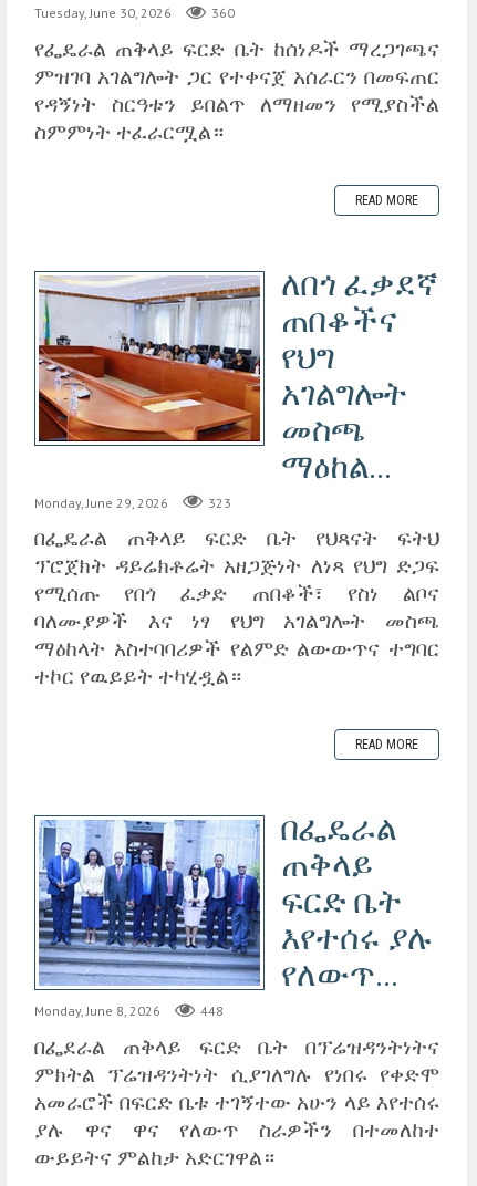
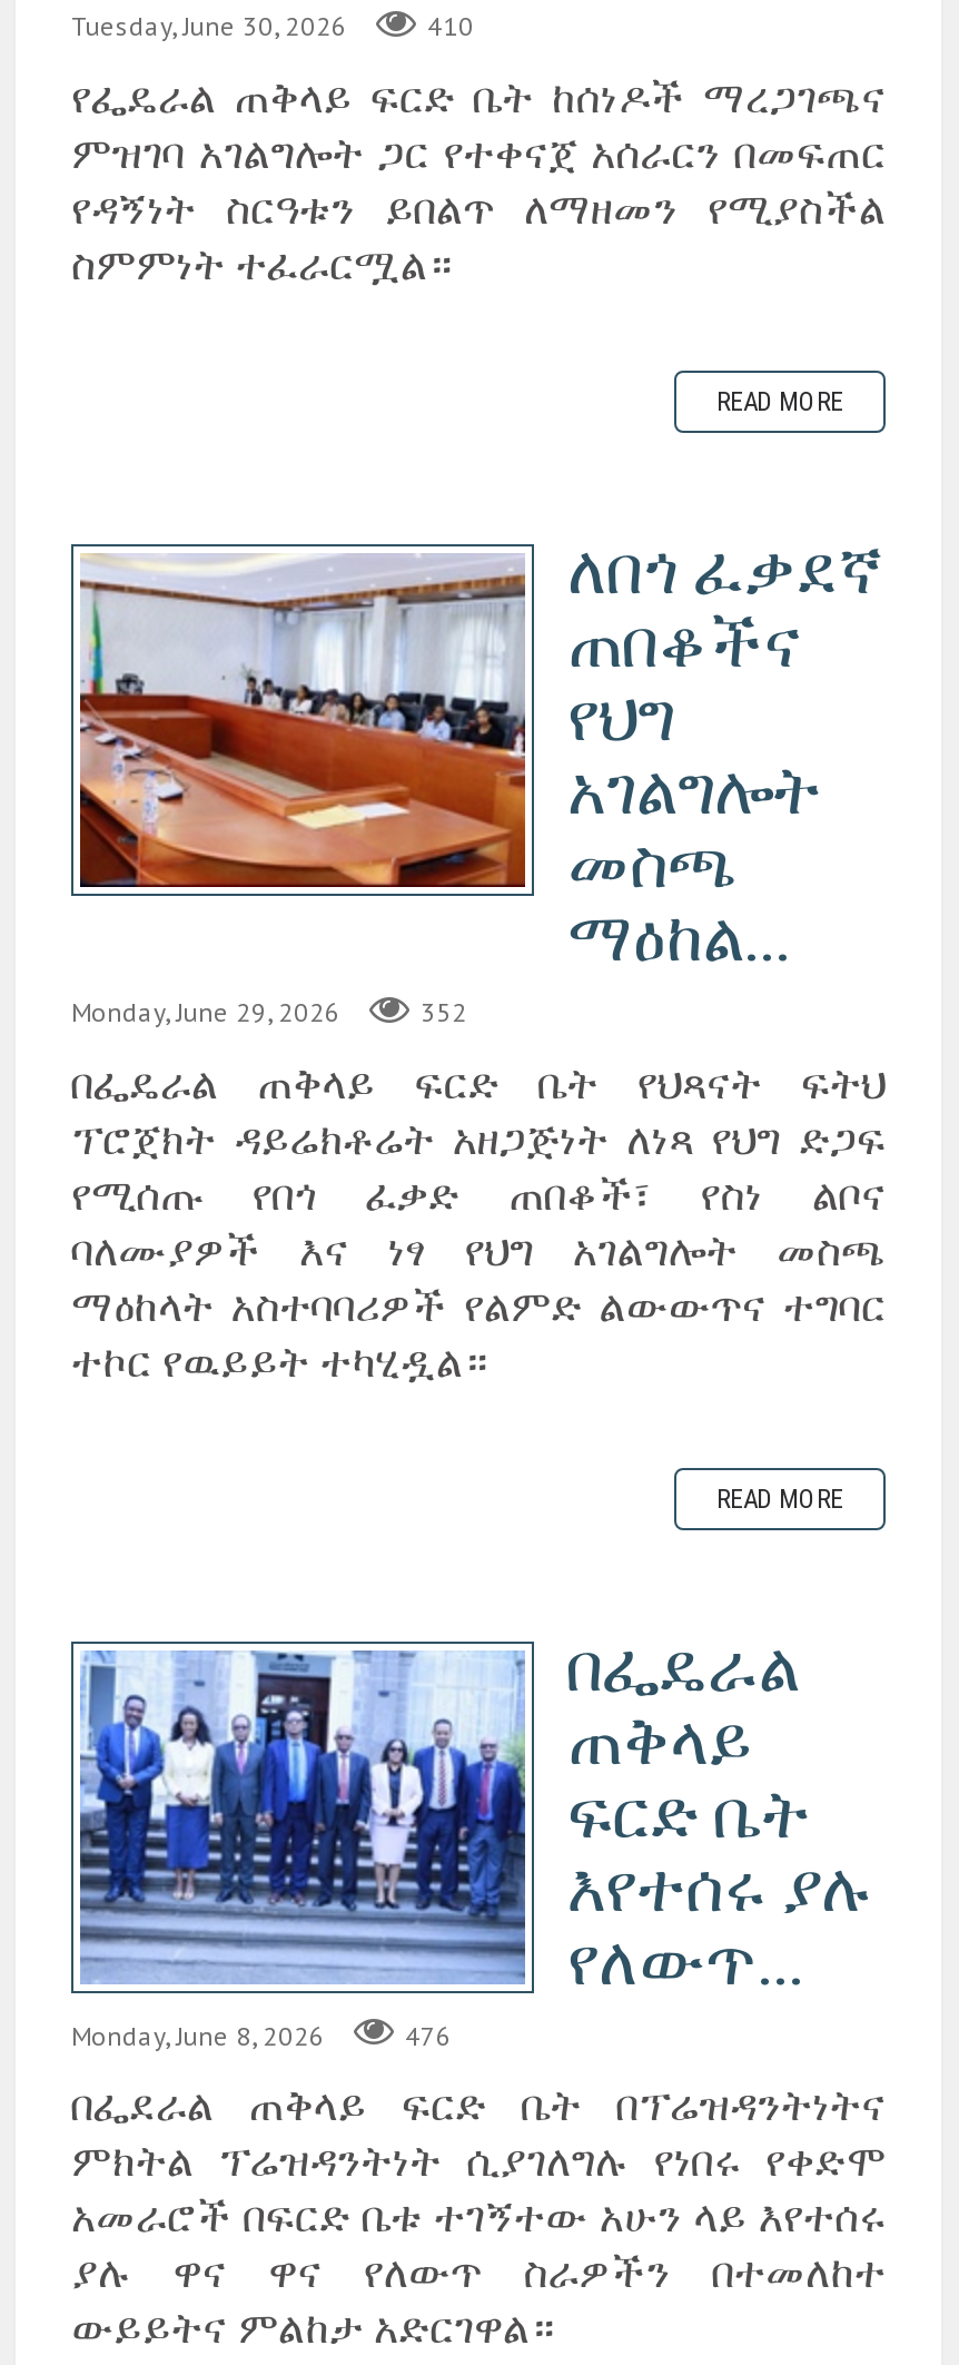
[211,5,235,21] 360 -> [427,10,474,43] 410
[208,494,231,511] 323 -> [421,995,467,1028] 352
[200,1003,224,1019] 448 -> [405,2018,452,2051] 476

